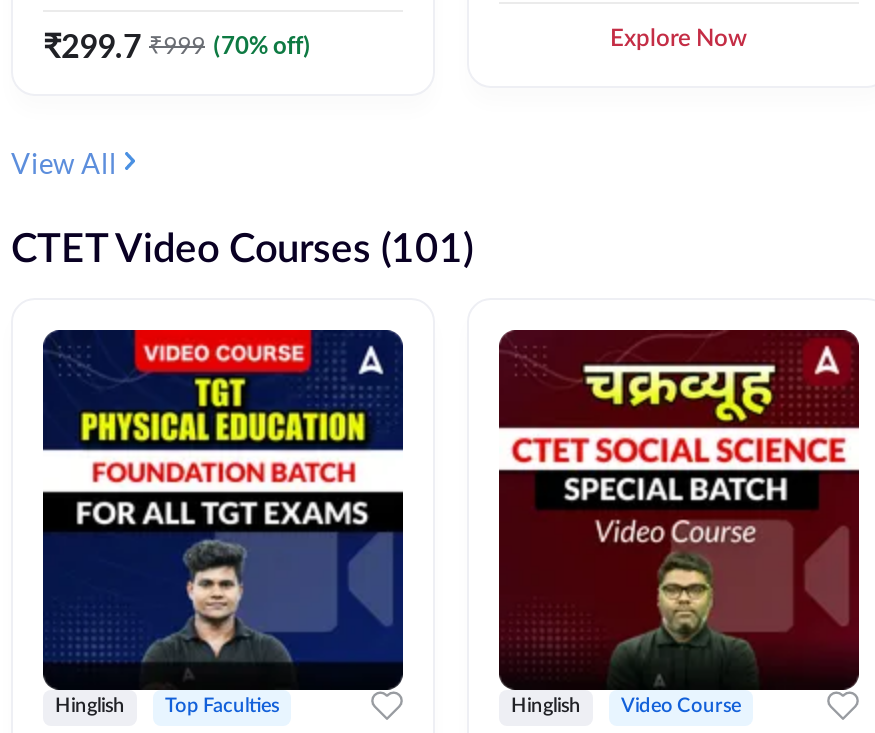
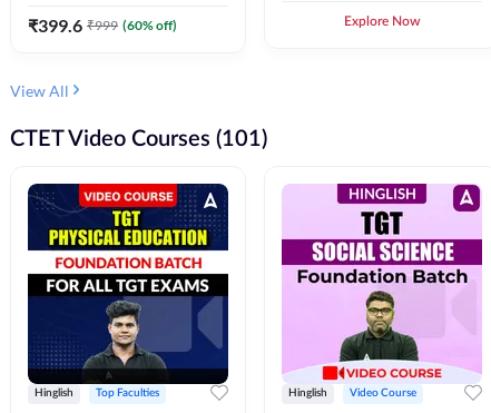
[43,26,311,64] ₹299.7 ₹999 (70% off) -> [28,14,177,36] ₹399.6 ₹999 (60% off)
[497,328,861,692] [image] -> [281,183,483,385] [image]

